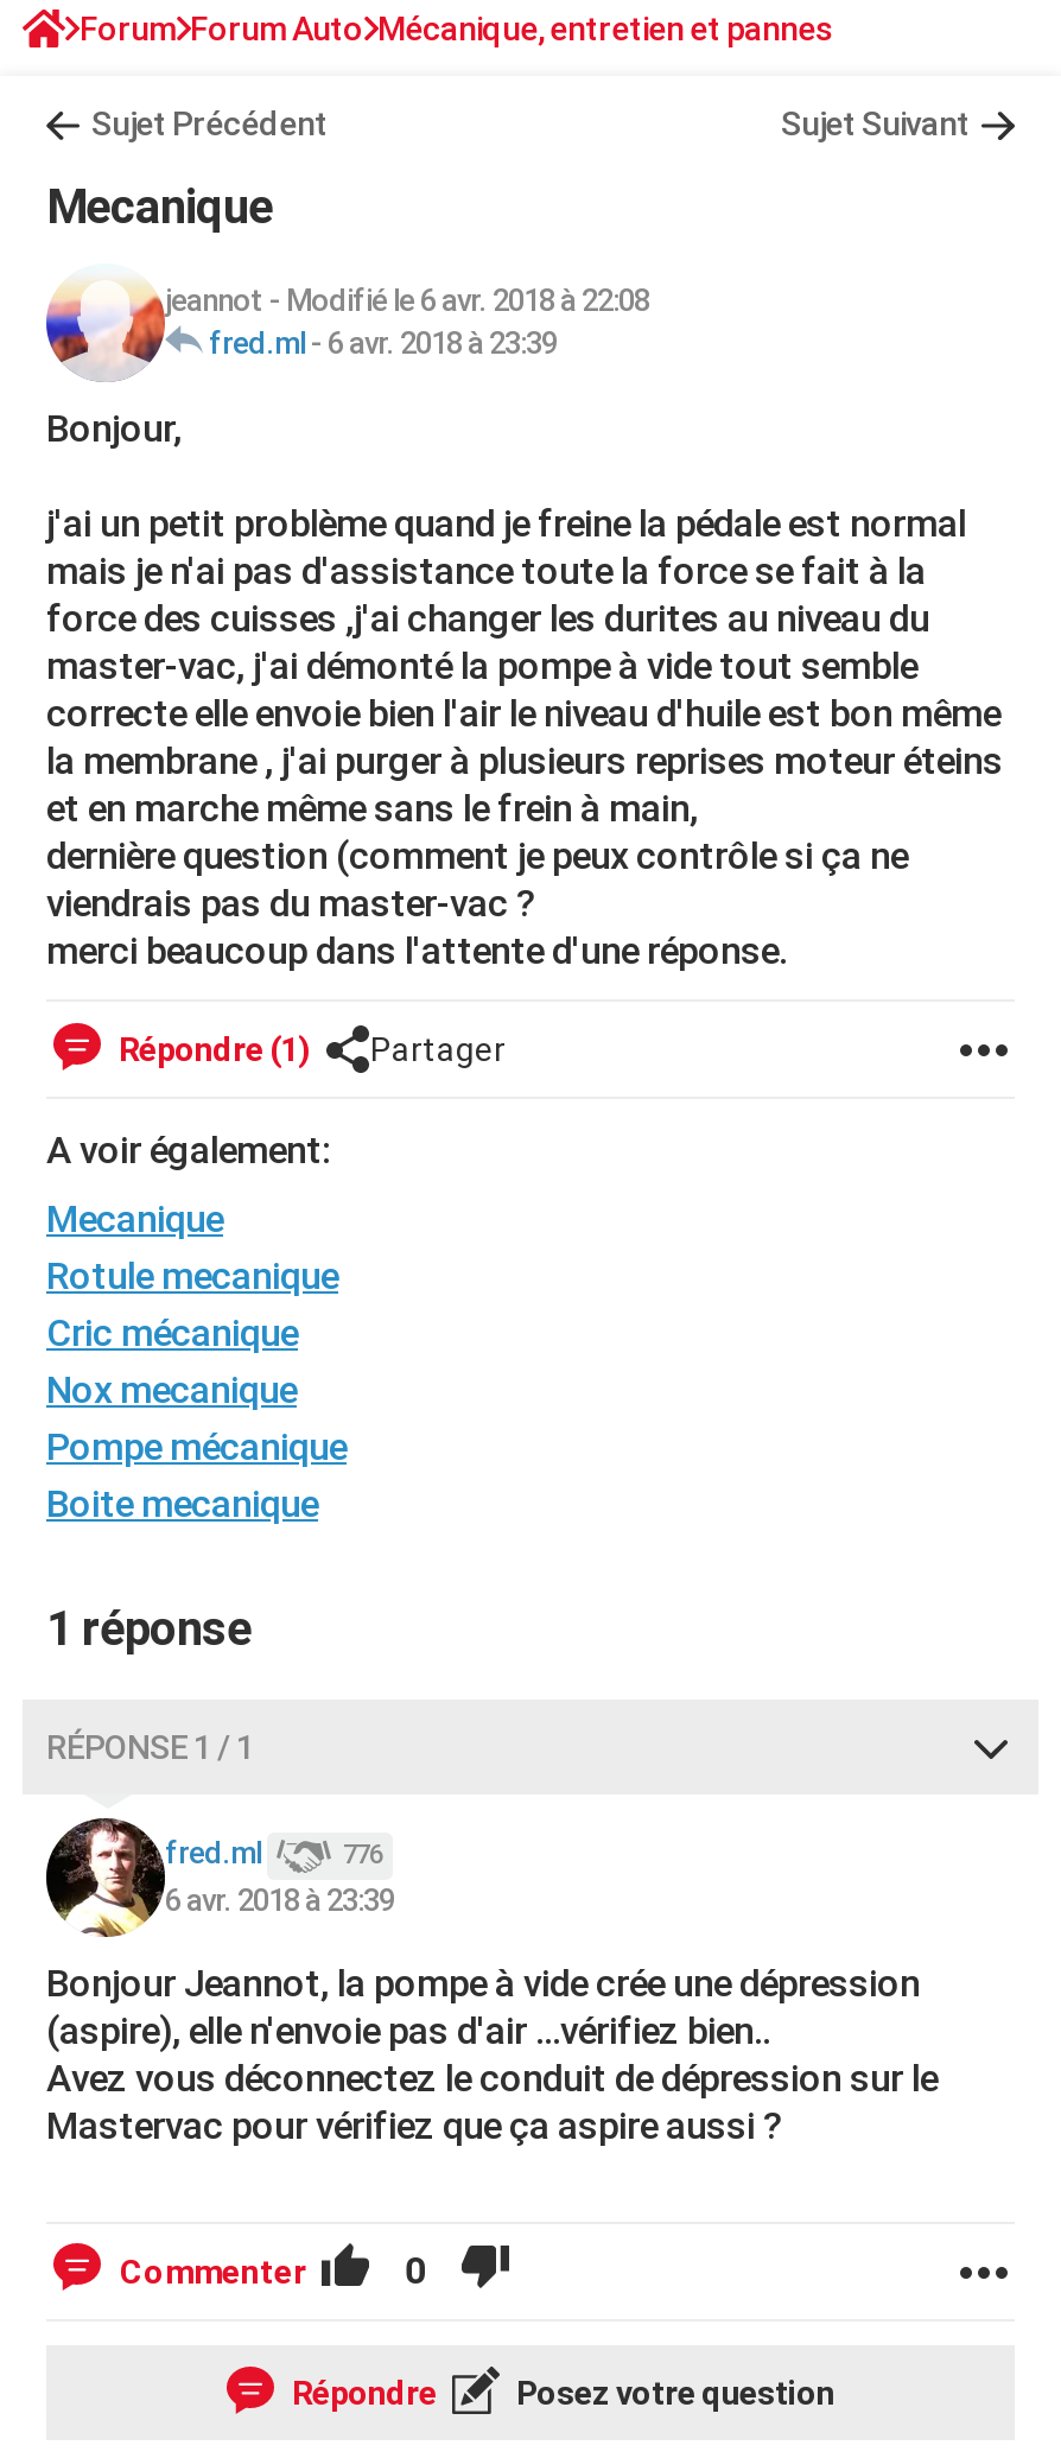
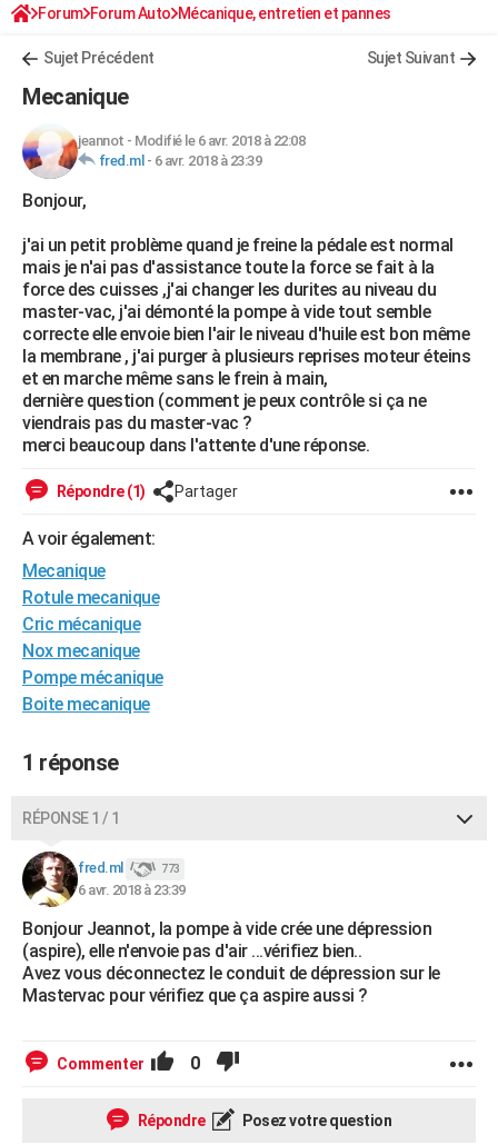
[343,1839,382,1870] 776 -> [161,861,180,876] 773

